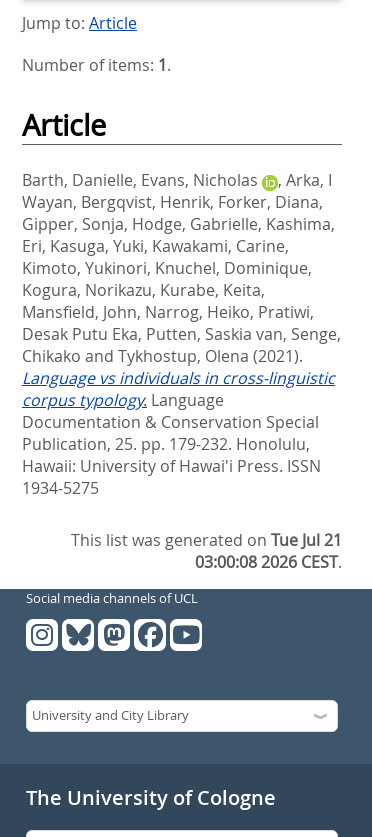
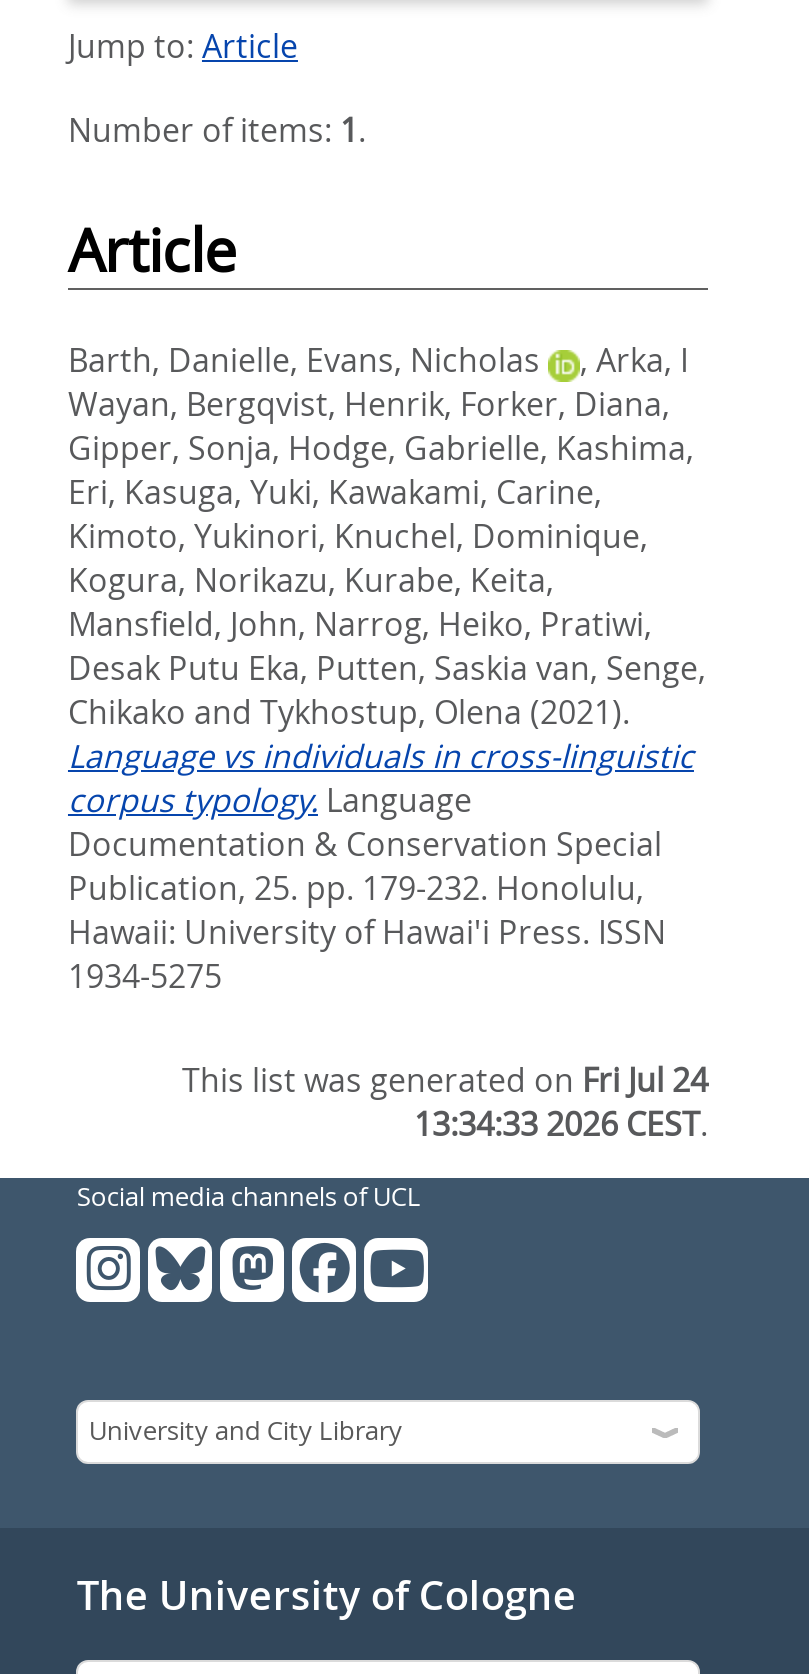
[71,529,342,551] This list was generated on Tue Jul 21 -> [182,1058,708,1102] This list was generated on Fri Jul 24
[195,551,342,573] 03:00:08 2026 CEST. -> [414,1102,708,1146] 13:34:33 2026 CEST.

